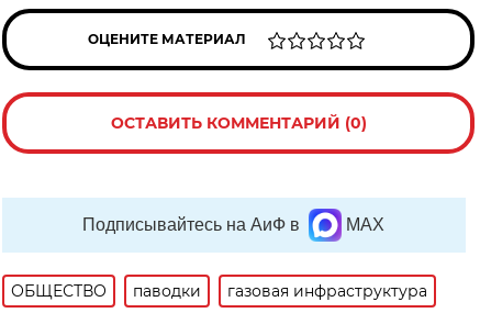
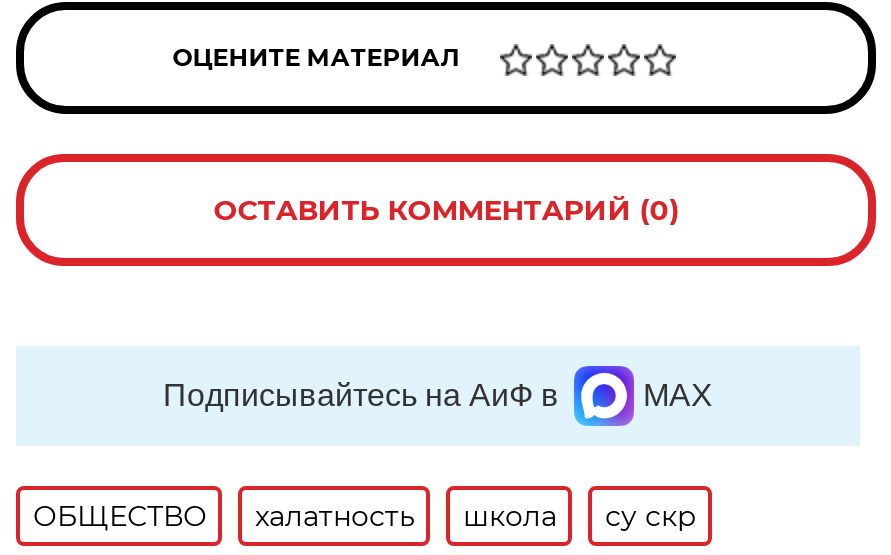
[133,281,428,301] паводки | газовая инфраструктура -> [255,498,697,534] халатность | школа | су скр

